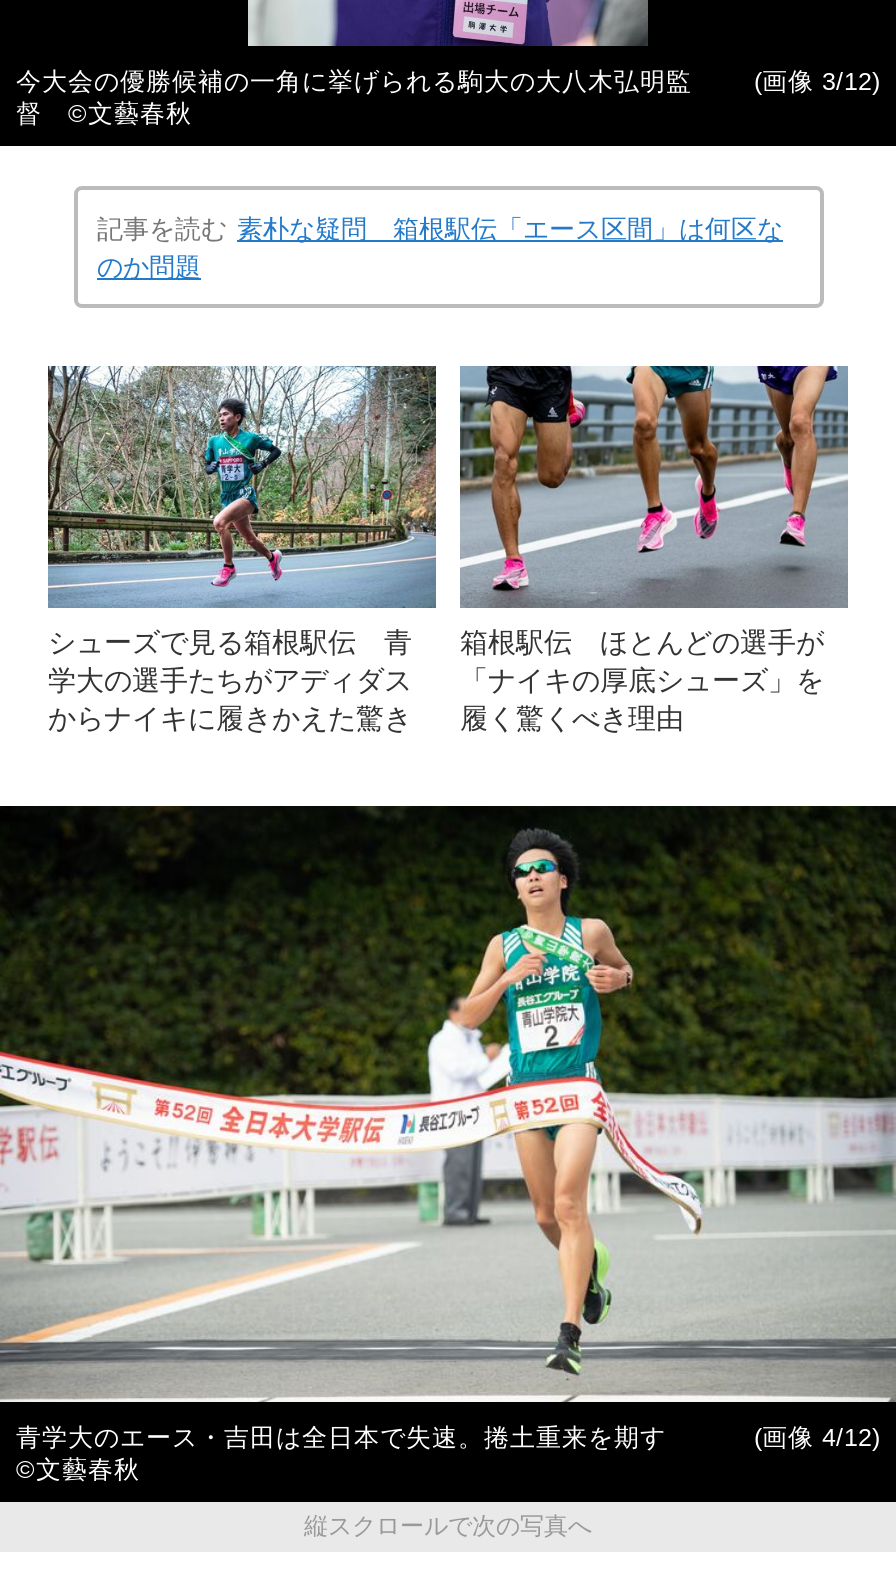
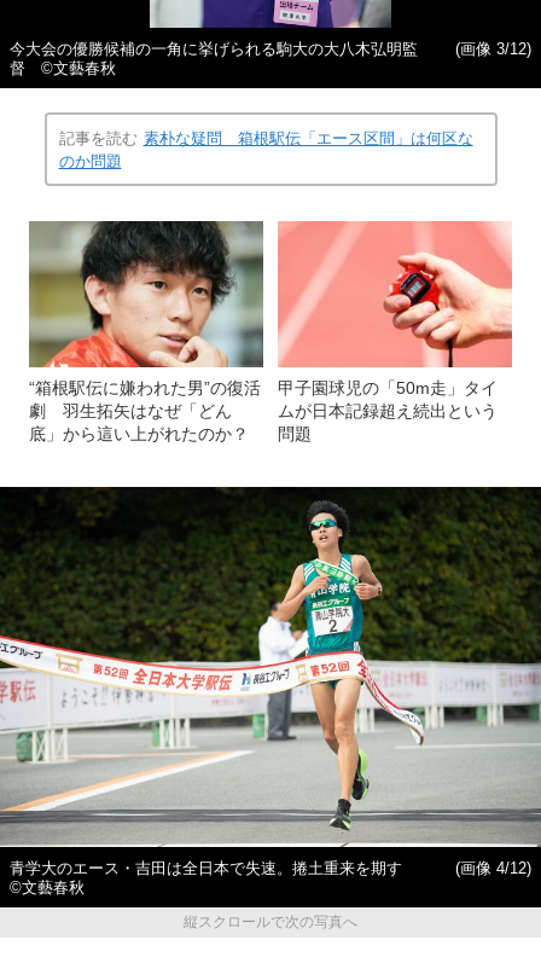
[46,366,436,735] [image] | シューズで見る箱根駅伝 青 | 学大の選手たちがアディダス | からナイキに履きかえた驚き -> [28,220,263,444] [image] | “箱根駅伝に嫌われた男”の復活 | 劇 羽生拓矢はなぜ「どん | 底」から這い上がれたのか？
[458,364,850,735] [image] | 箱根駅伝 ほとんどの選手が | 「ナイキの厚底シューズ」を | 履く驚くべき理由 -> [278,221,513,444] [image] | 甲子園球児の「50m走」タイ | ムが日本記録超え続出という | 問題

